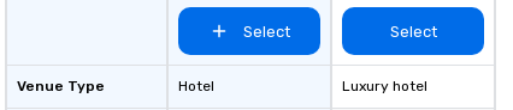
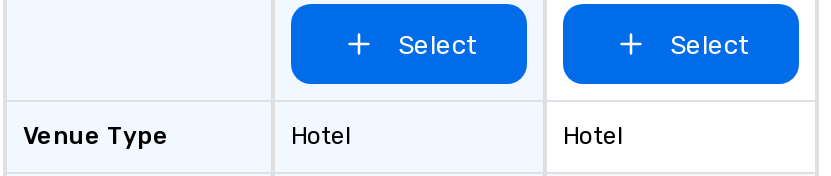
[342,78,427,94] Luxury hotel -> [563,122,623,150] Hotel

